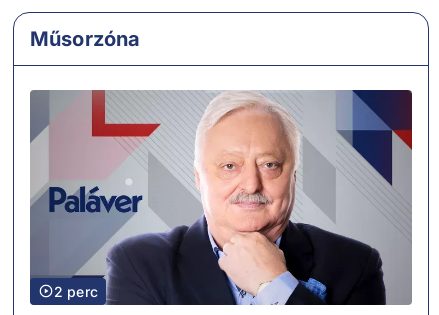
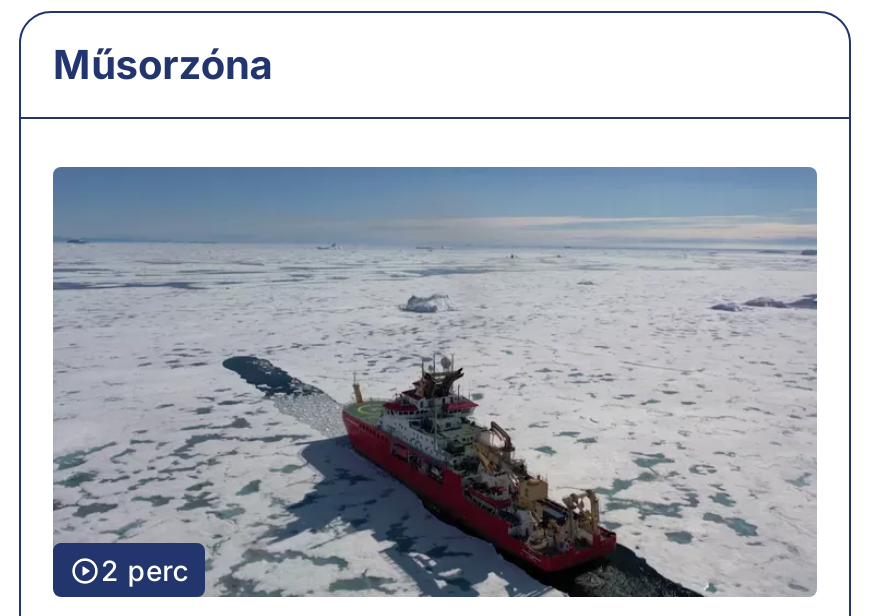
[31,89,413,306] [image] -> [53,166,819,598] [image]

